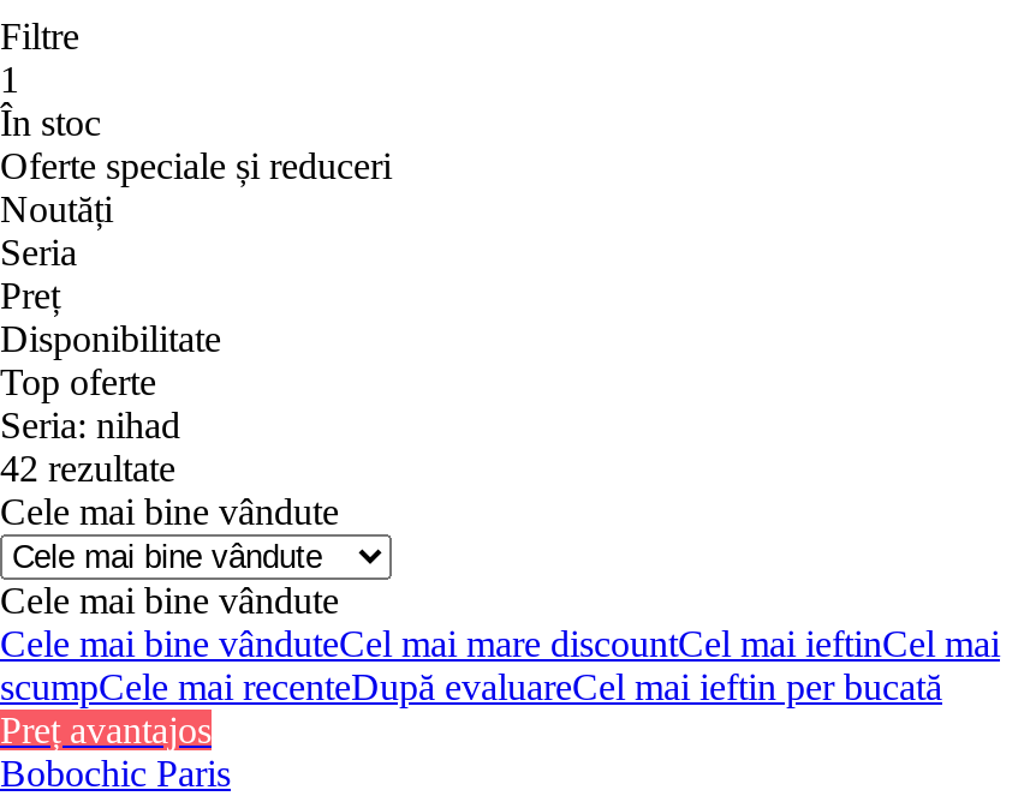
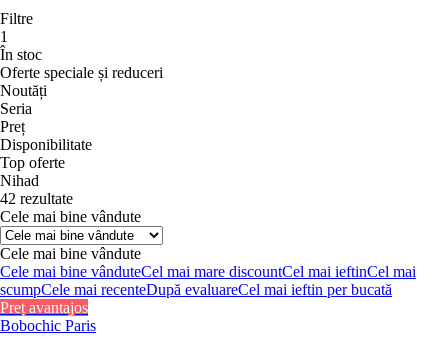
[0,404,180,445] Seria: nihad -> [0,172,39,189] Nihad

